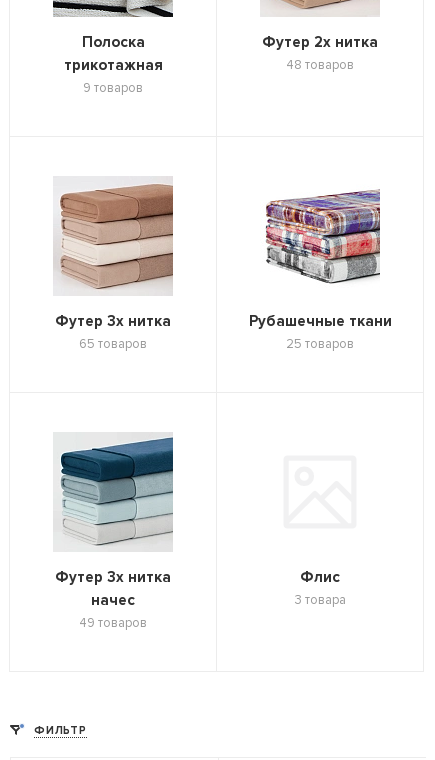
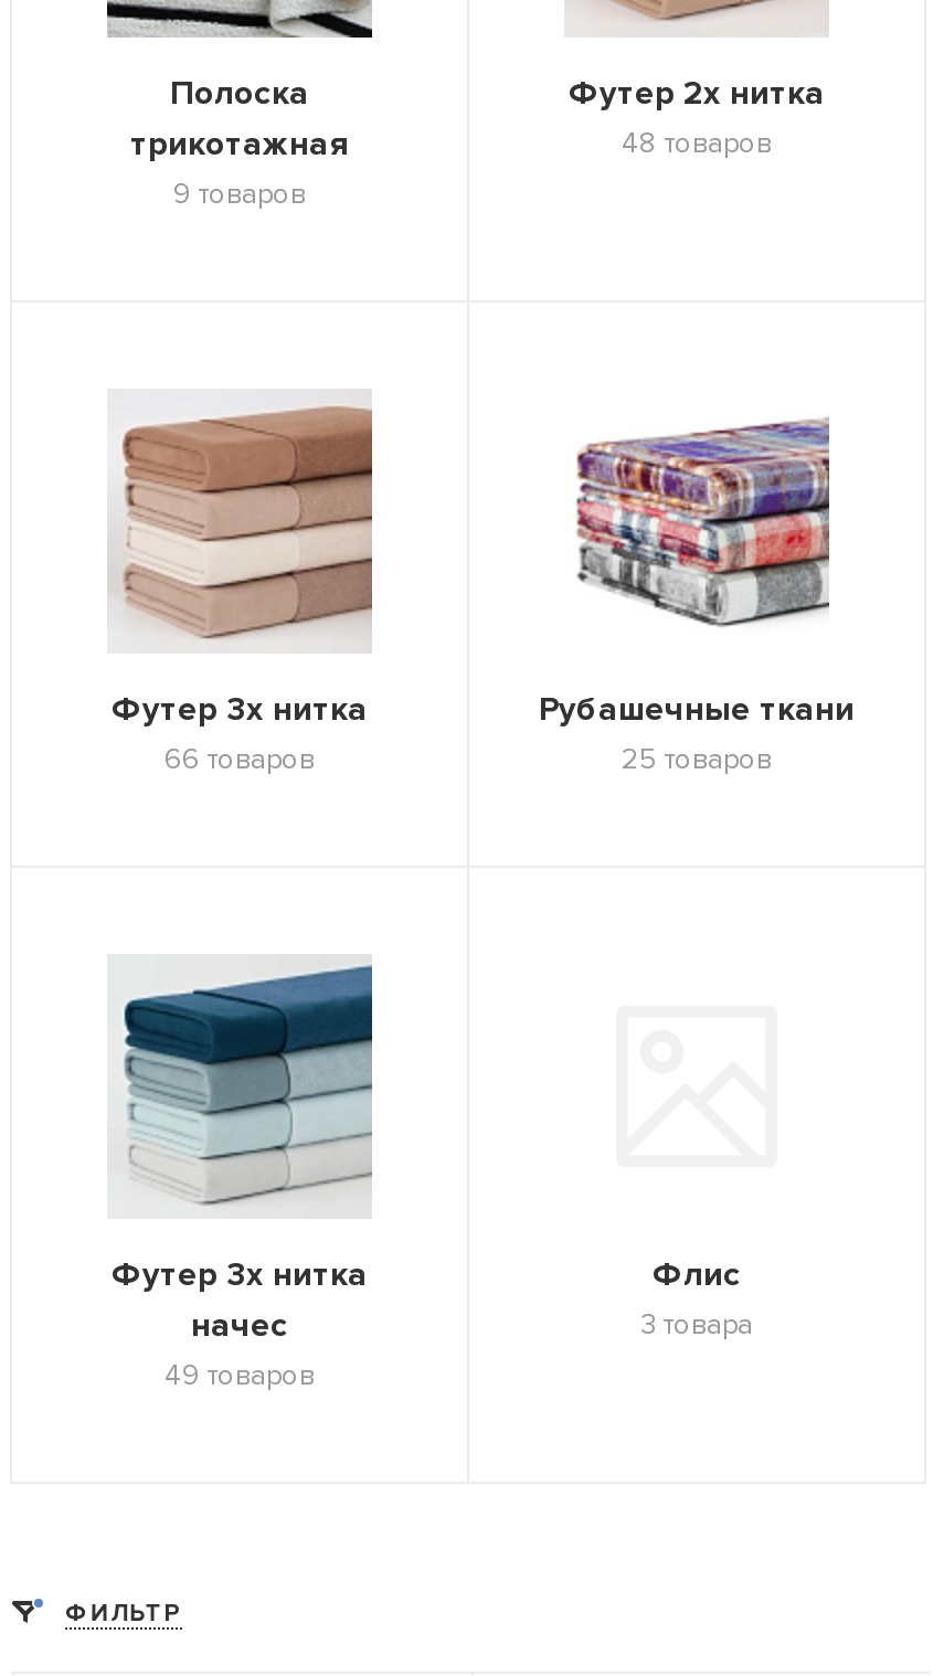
[79,336,147,352] 65 товаров -> [165,742,315,777] 66 товаров

